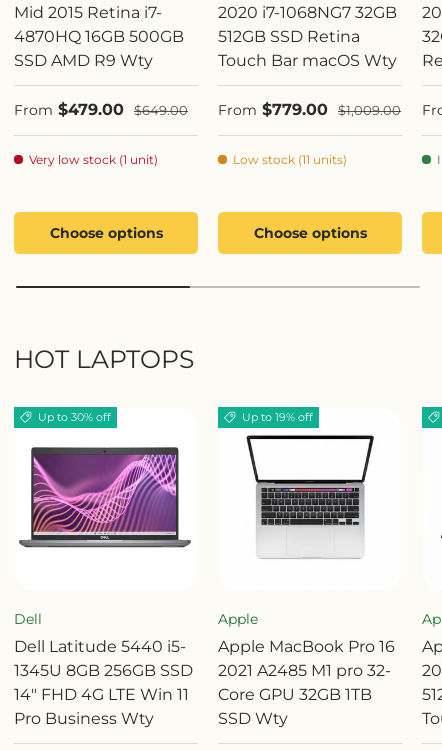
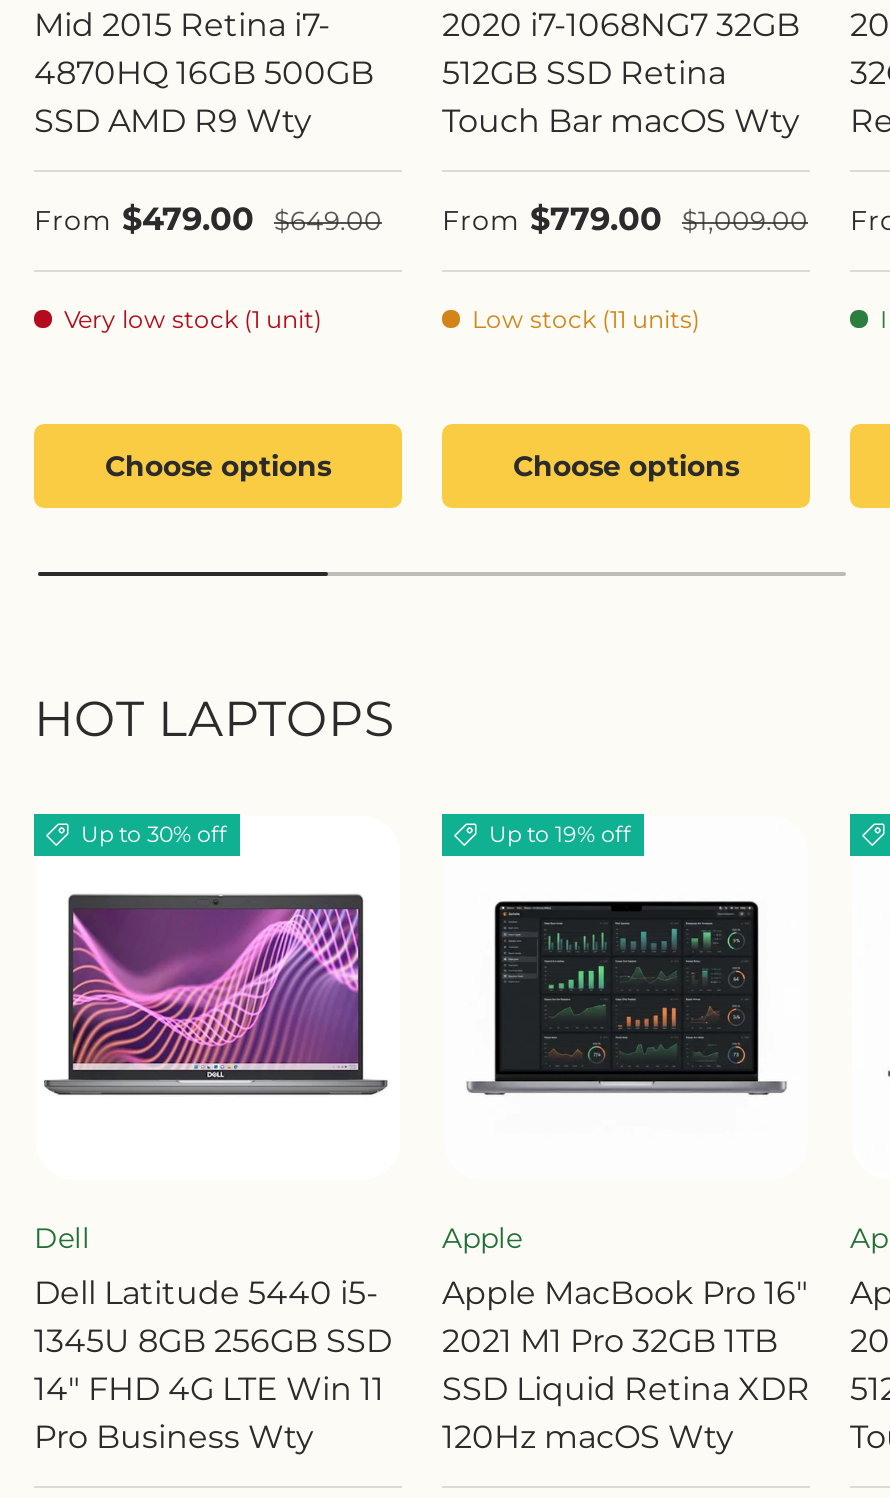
[231,434,390,547] [image] -> [466,870,788,1096] [image]
[218,637,395,728] Apple MacBook Pro 16 | 2021 A2485 M1 pro 32- | Core GPU 32GB 1TB | SSD Wty -> [442,1274,810,1456] Apple MacBook Pro 16" | 2021 M1 Pro 32GB 1TB | SSD Liquid Retina XDR | 120Hz macOS Wty

